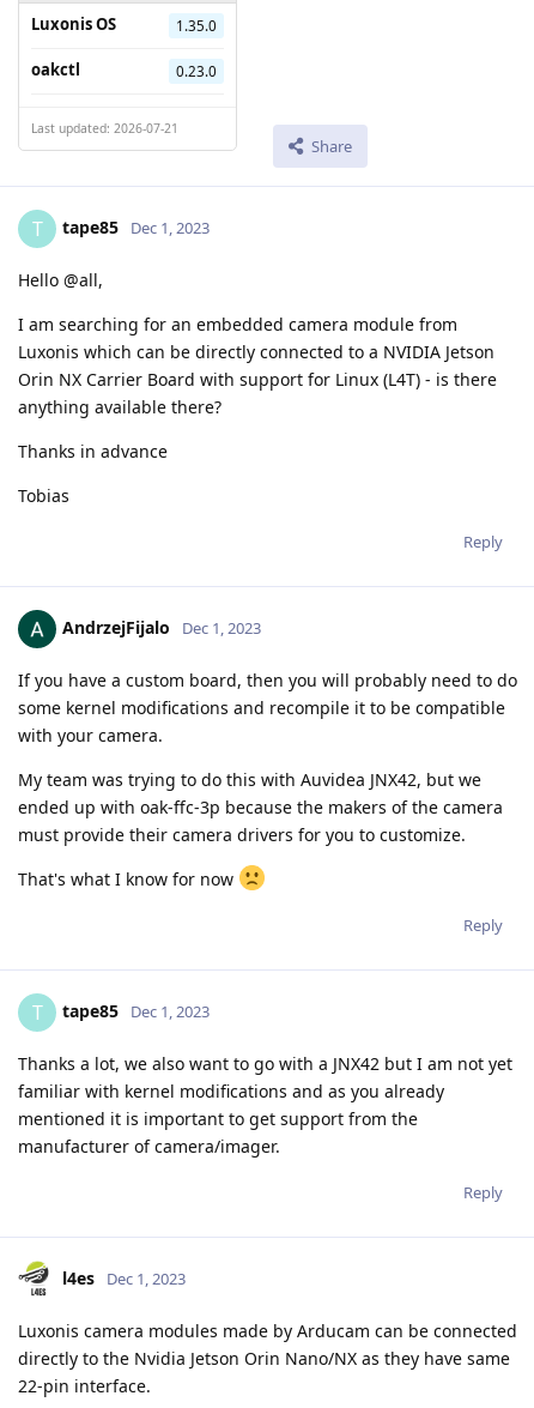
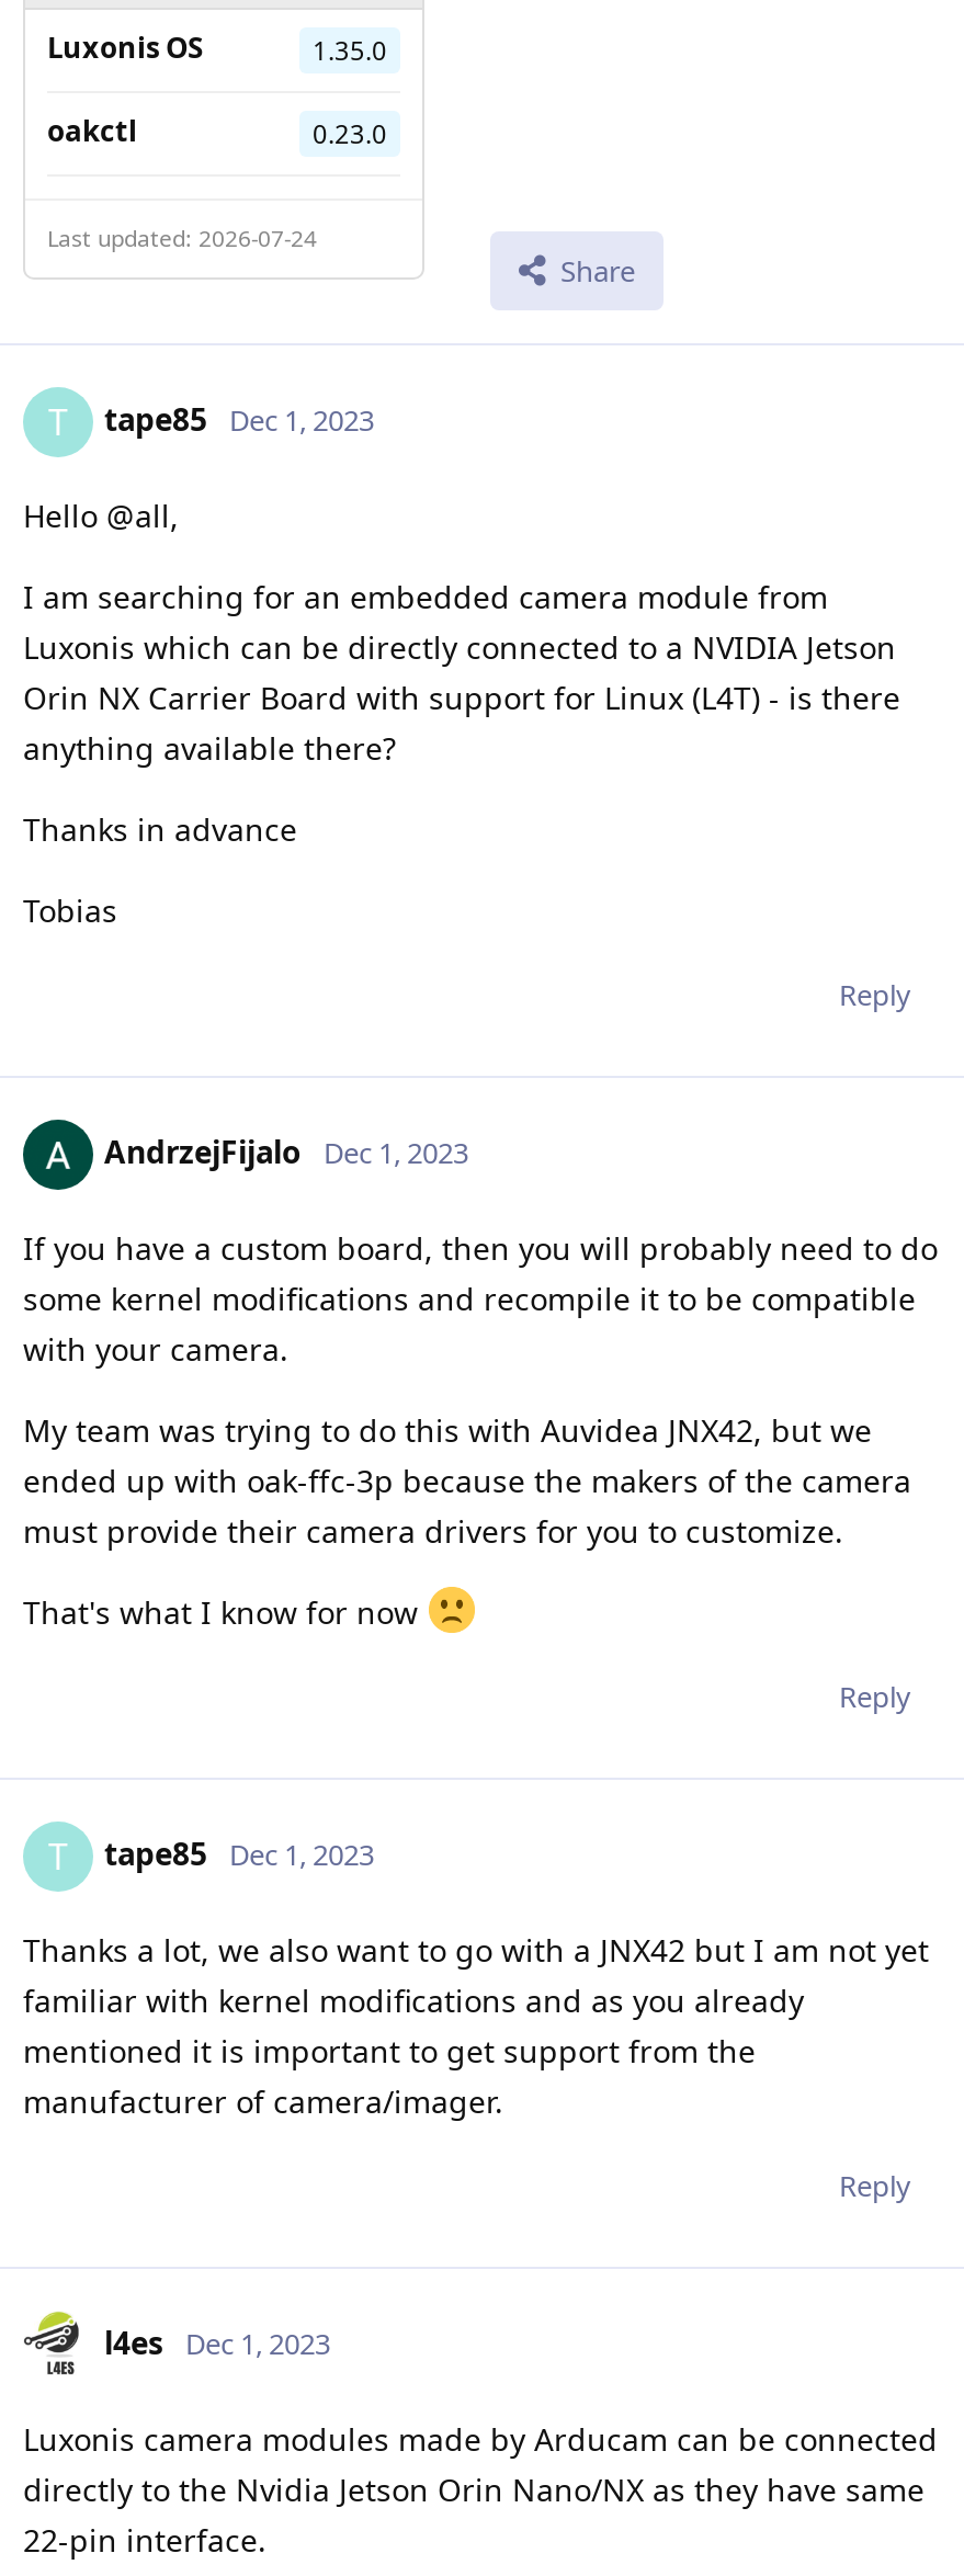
[31,120,178,136] Last updated: 2026-07-21 -> [47,222,317,253] Last updated: 2026-07-24

